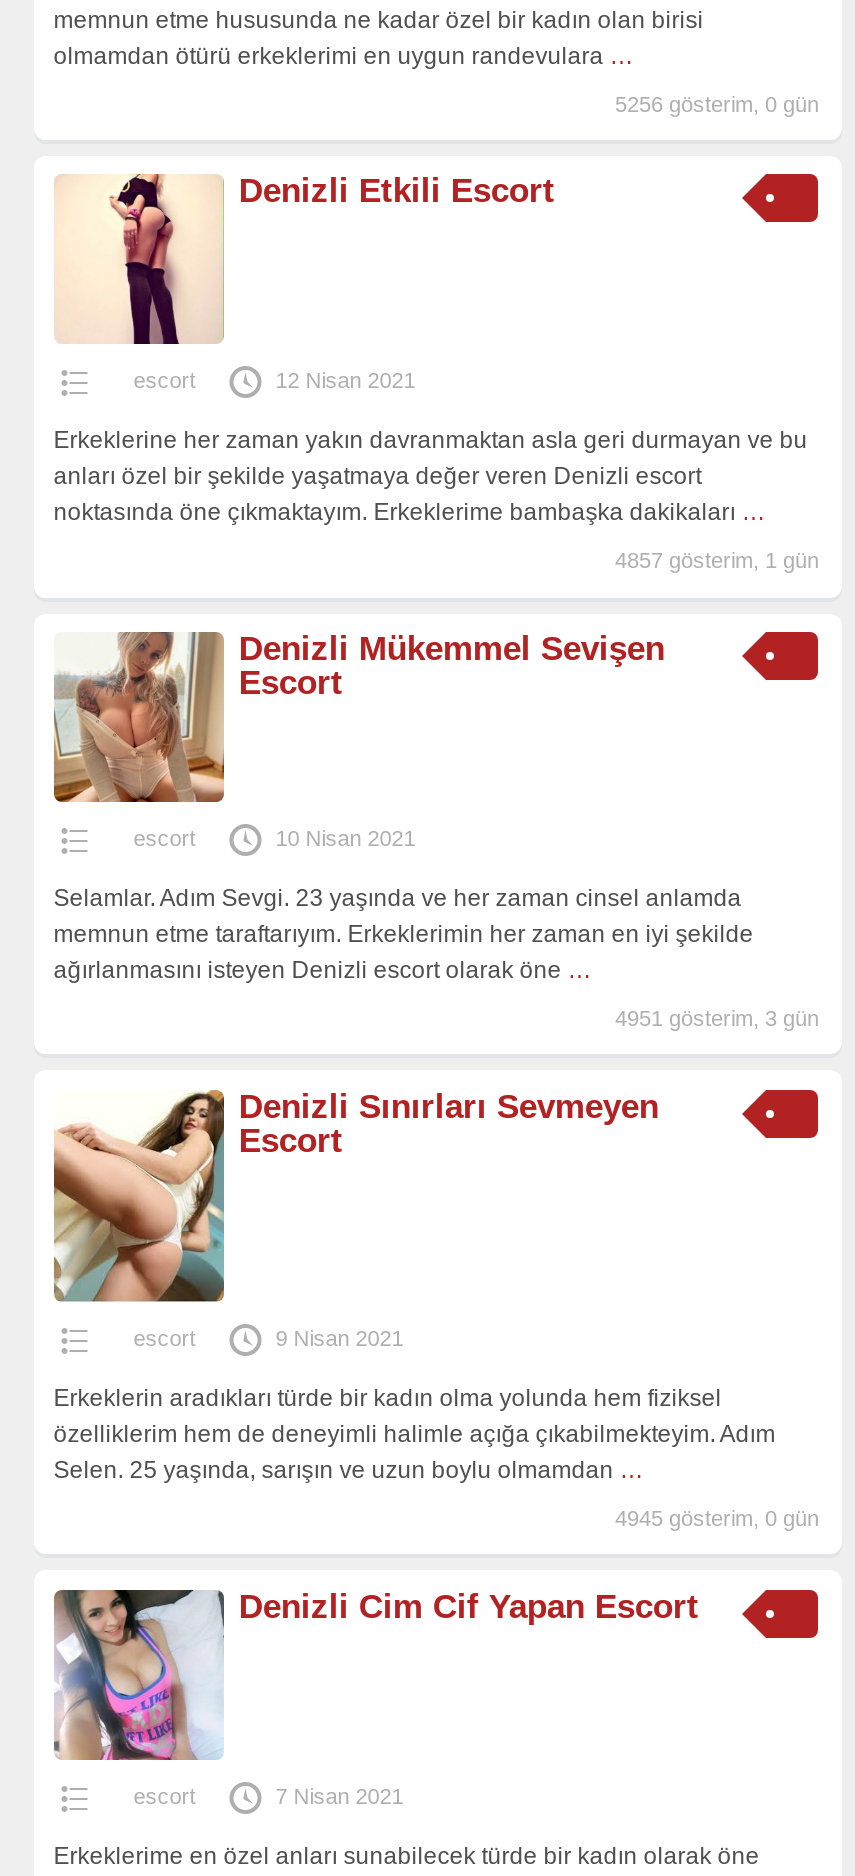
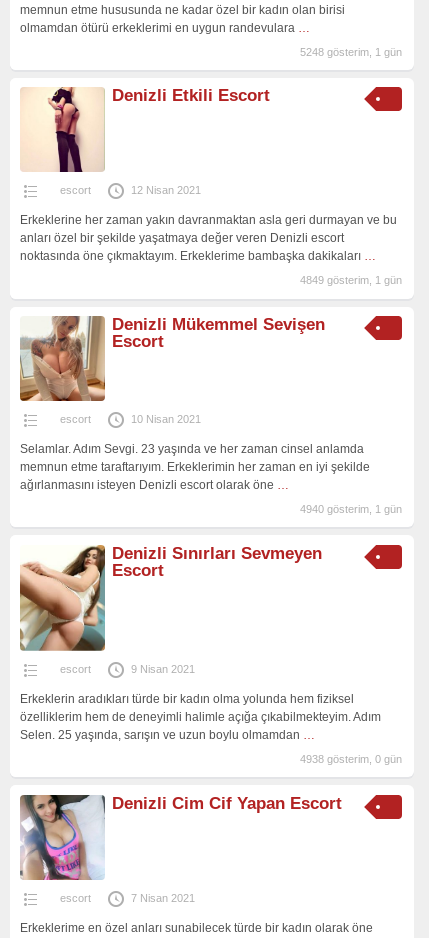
[615,91,819,115] 5256 gösterim, 0 gün -> [300,45,402,57] 5248 gösterim, 1 gün
[615,548,819,572] 4857 gösterim, 1 gün -> [300,274,402,286] 4849 gösterim, 1 gün
[615,1006,819,1030] 4951 gösterim, 3 gün -> [300,503,402,515] 4940 gösterim, 1 gün
[615,1506,819,1530] 4945 gösterim, 0 gün -> [300,753,402,765] 4938 gösterim, 0 gün

